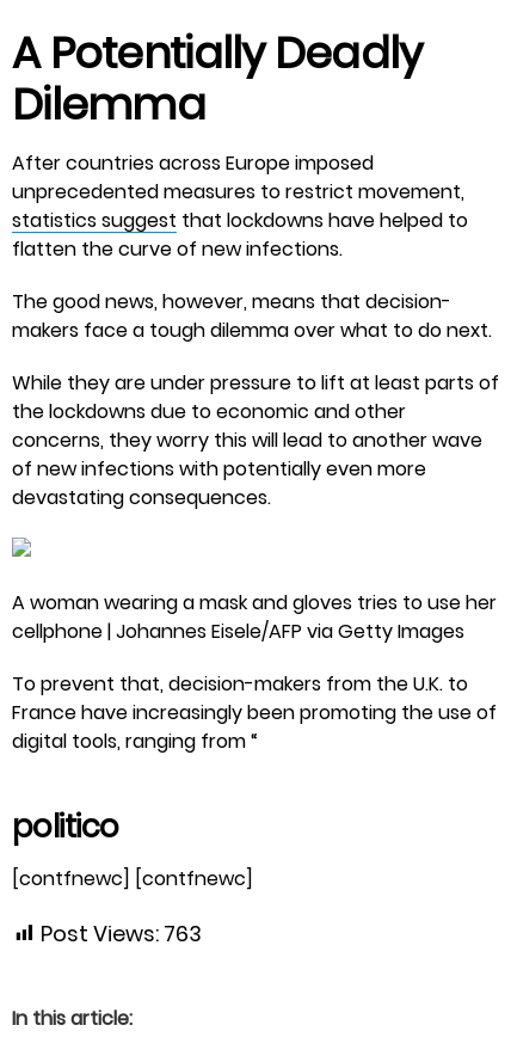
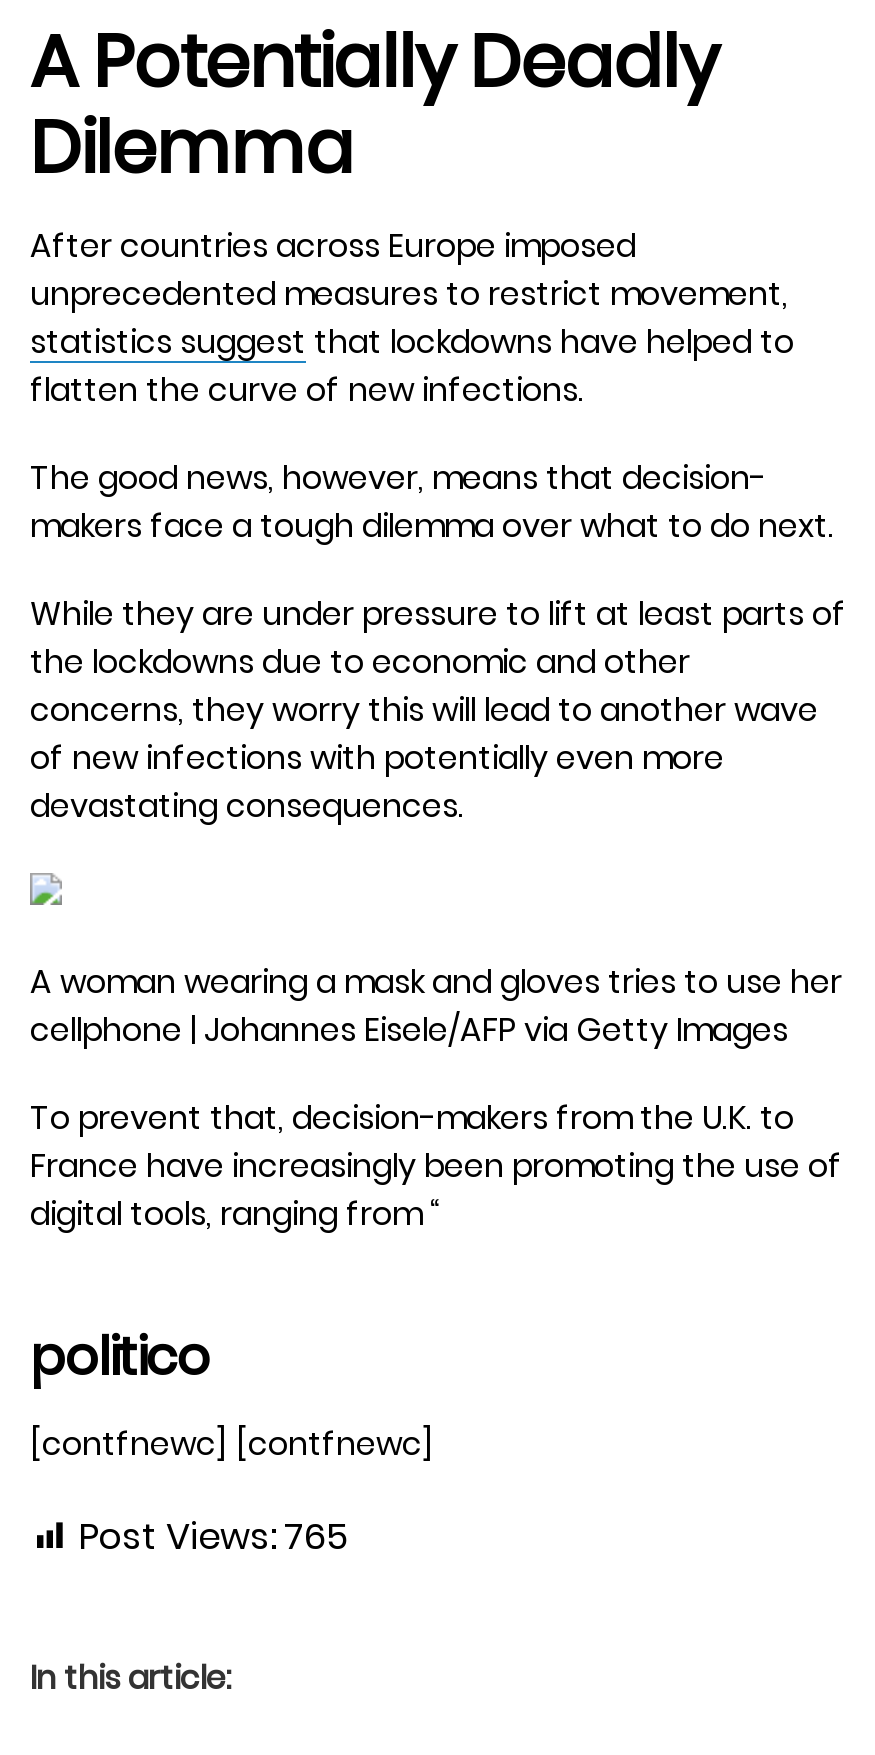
[41,919,202,949] Post Views: 763 -> [78,1511,350,1561] Post Views: 765

